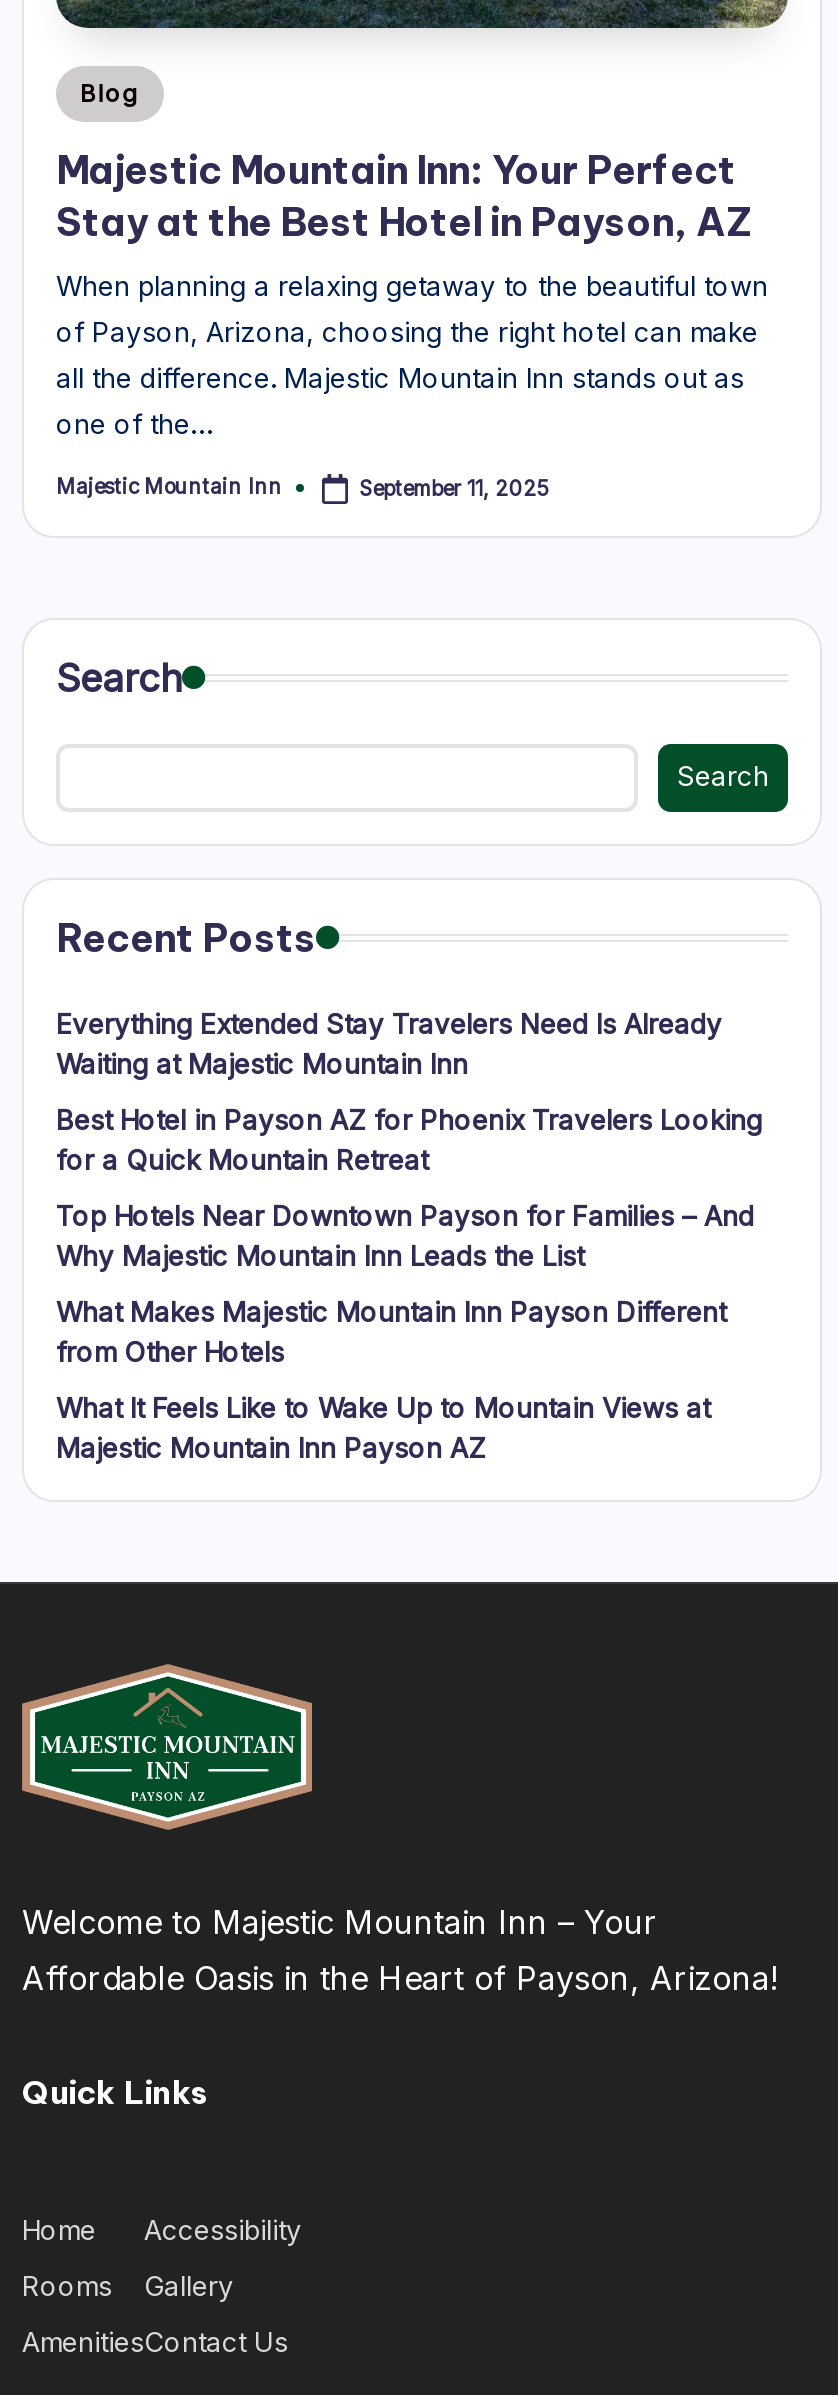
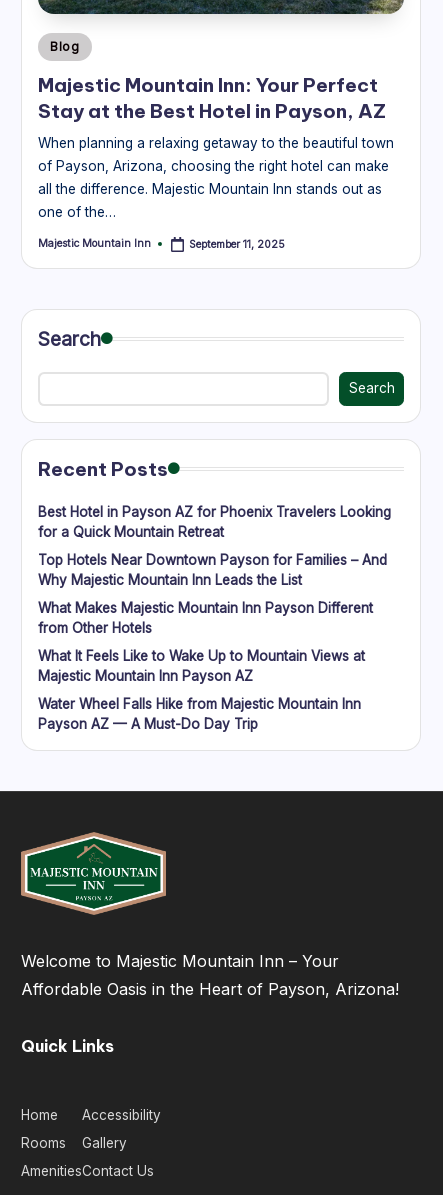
[56,1007,722,1079] Everything Extended Stay Travelers Need Is Already | Waiting at Majestic Mountain Inn -> none
moved [56,1103,762,1463] -> [38,504,391,684]: Best Hotel in Payson AZ for Phoenix Travelers Looking | for a Quick Mountain Retreat | Top Hotels Near Downtown Payson for Families – And | Why Majestic Mountain Inn Leads the List | What Makes Majestic Mountain Inn Payson Different | from Other Hotels | What It Feels Like to Wake Up to Mountain Views at | Majestic Mountain Inn Payson AZ
none -> [38,696,361,732] Water Wheel Falls Hike from Majestic Mountain Inn | Payson AZ — A Must-Do Day Trip

